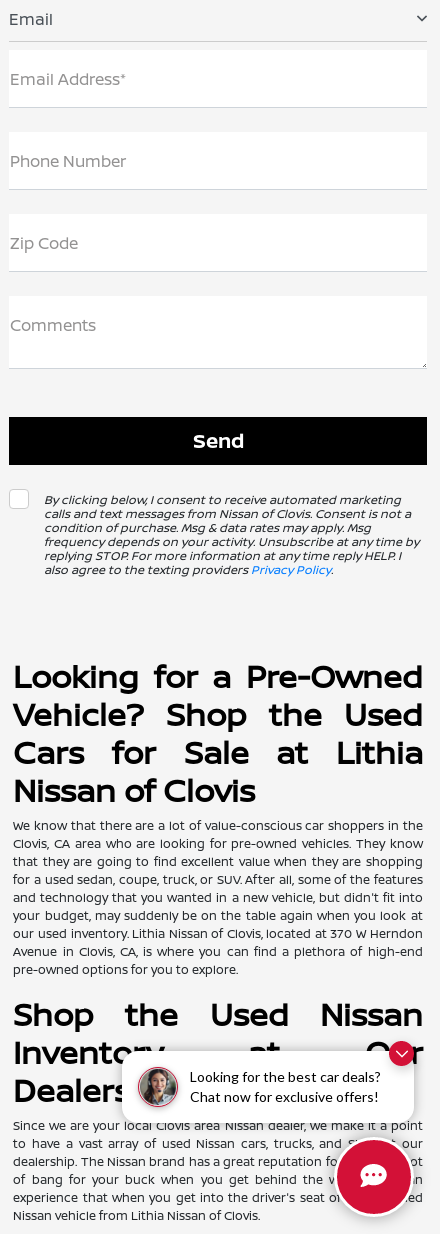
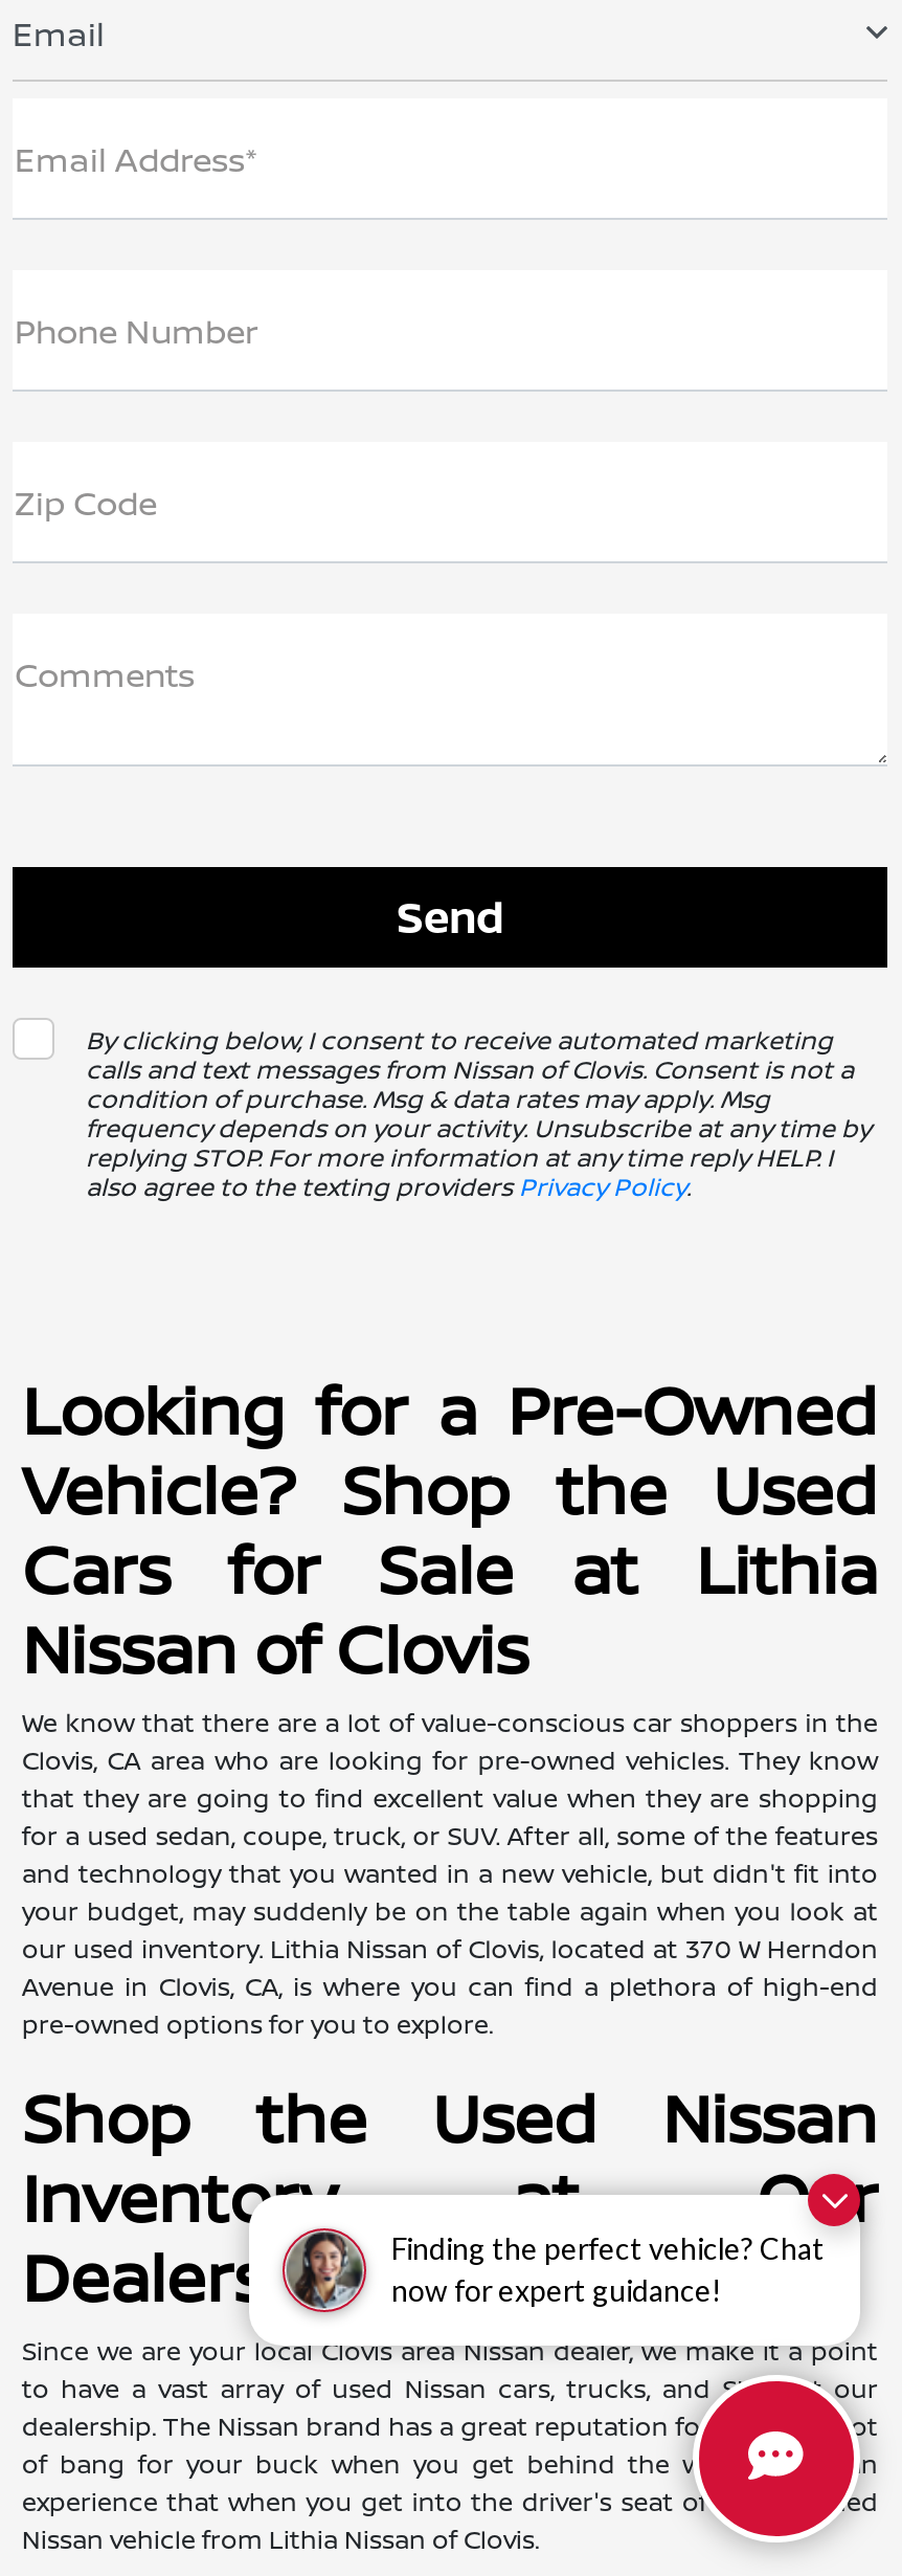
[190,1067,381,1104] Looking for the best car deals? | Chat now for exclusive offers! -> [391,2229,825,2307] Finding the perfect vehicle? Chat | now for expert guidance!

